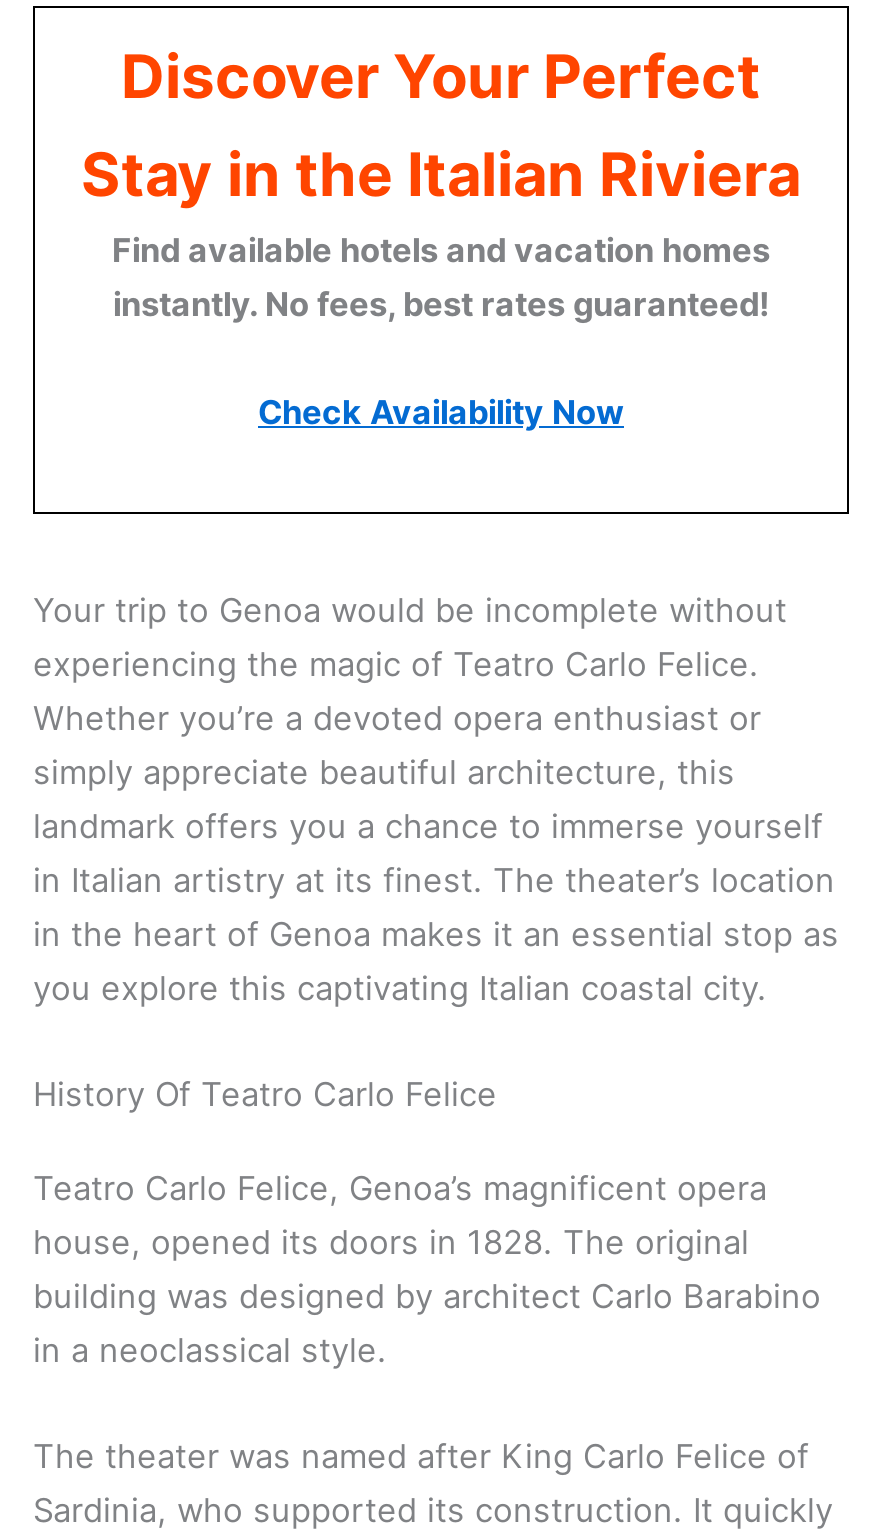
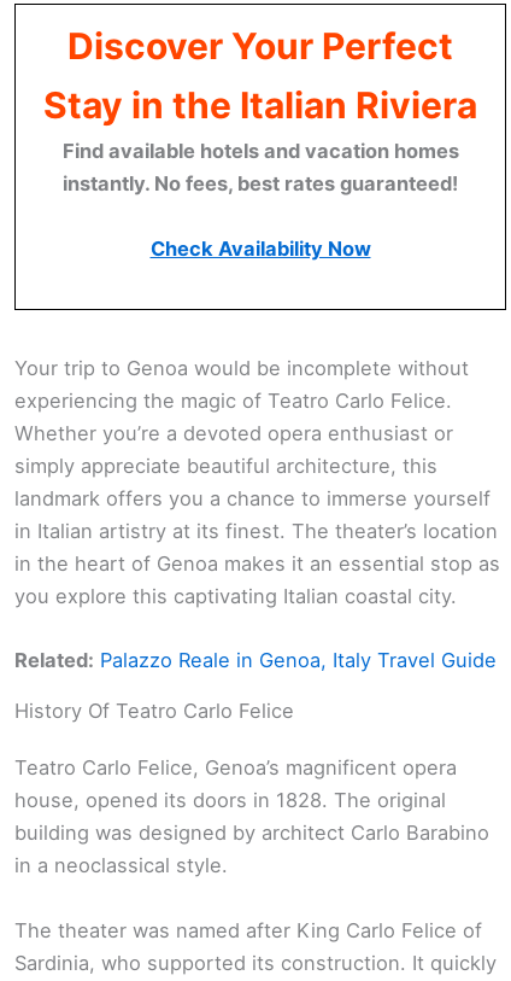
none -> [14,648,497,673] Related: Palazzo Reale in Genoa, Italy Travel Guide

